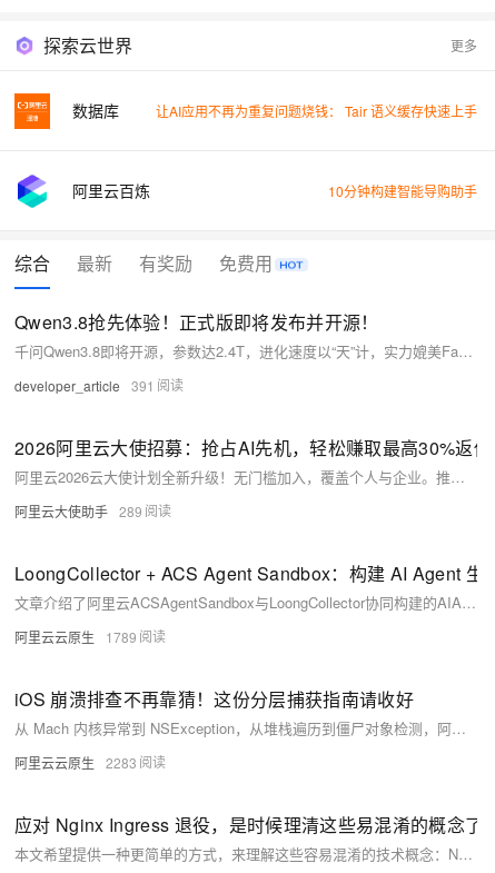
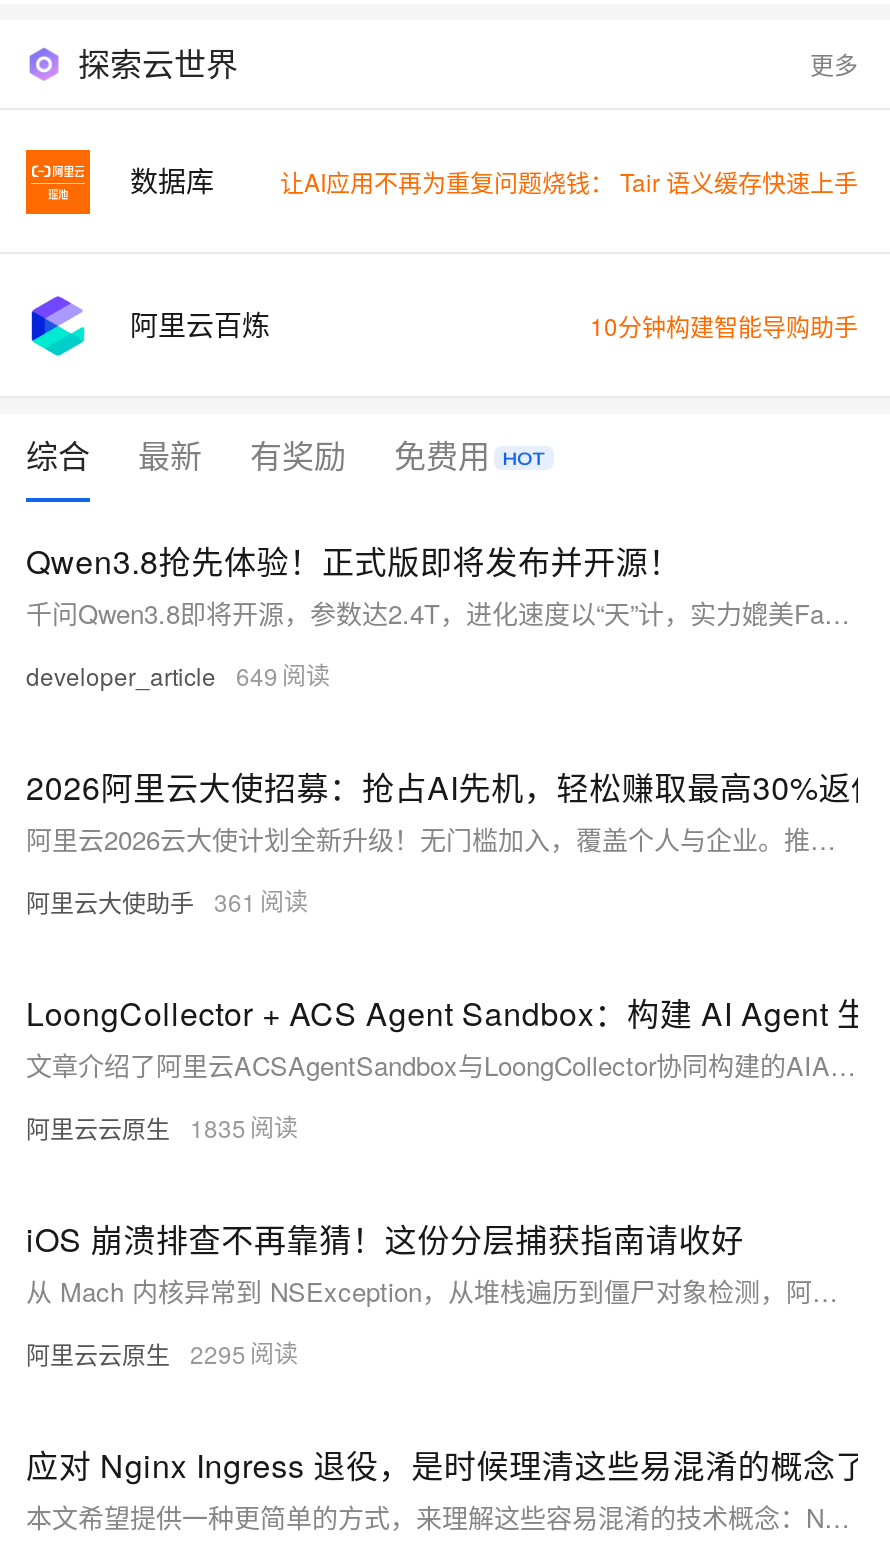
[14,376,155,395] developer_article 391 -> [26,658,278,692] developer_article 649
[14,502,142,520] 阿里云大使助手 289 -> [26,884,256,918] 阿里云大使助手 361
[14,627,137,646] 阿里云云原生 1789 -> [26,1110,246,1144] 阿里云云原生 1835
[14,753,137,772] 阿里云云原生 2283 -> [26,1336,246,1370] 阿里云云原生 2295

